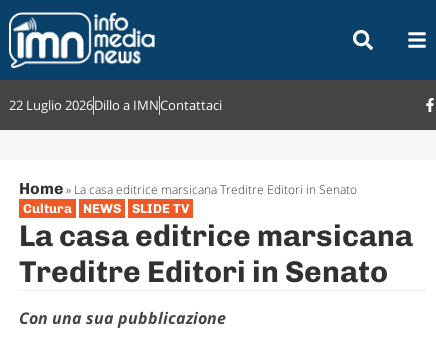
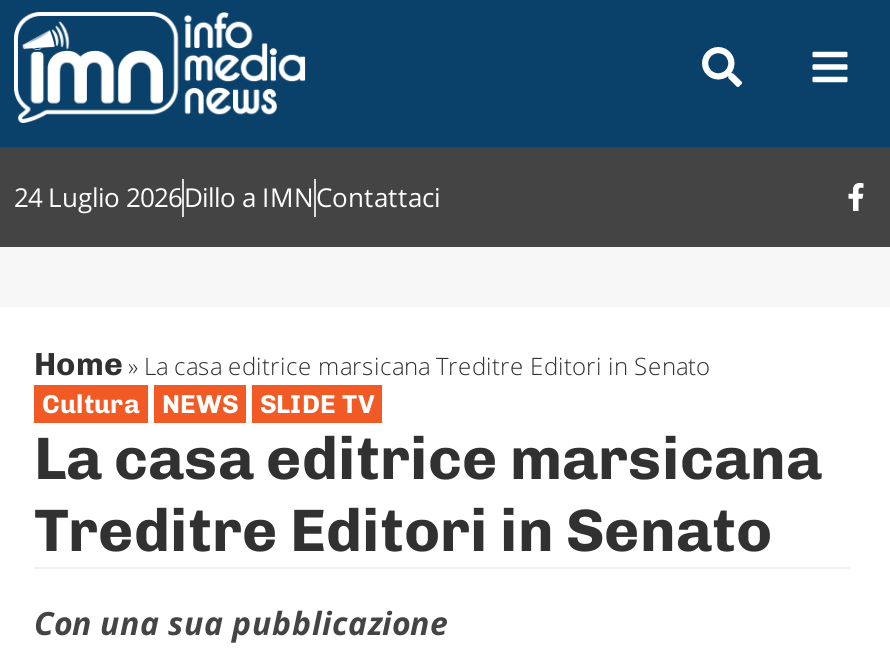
[9,95,222,113] 22 Luglio 2026Dillo a IMNContattaci -> [14,178,440,214] 24 Luglio 2026Dillo a IMNContattaci

